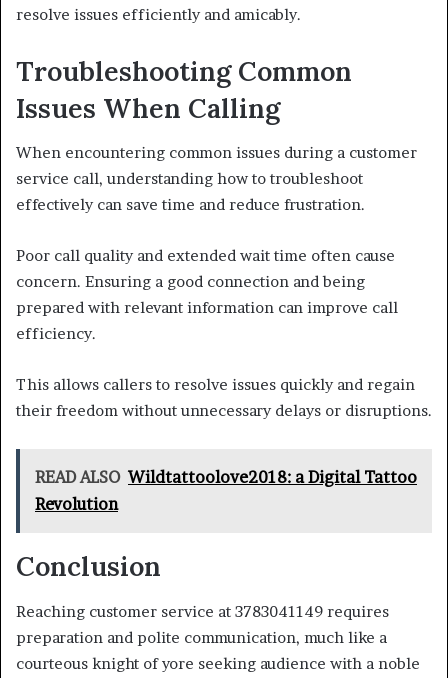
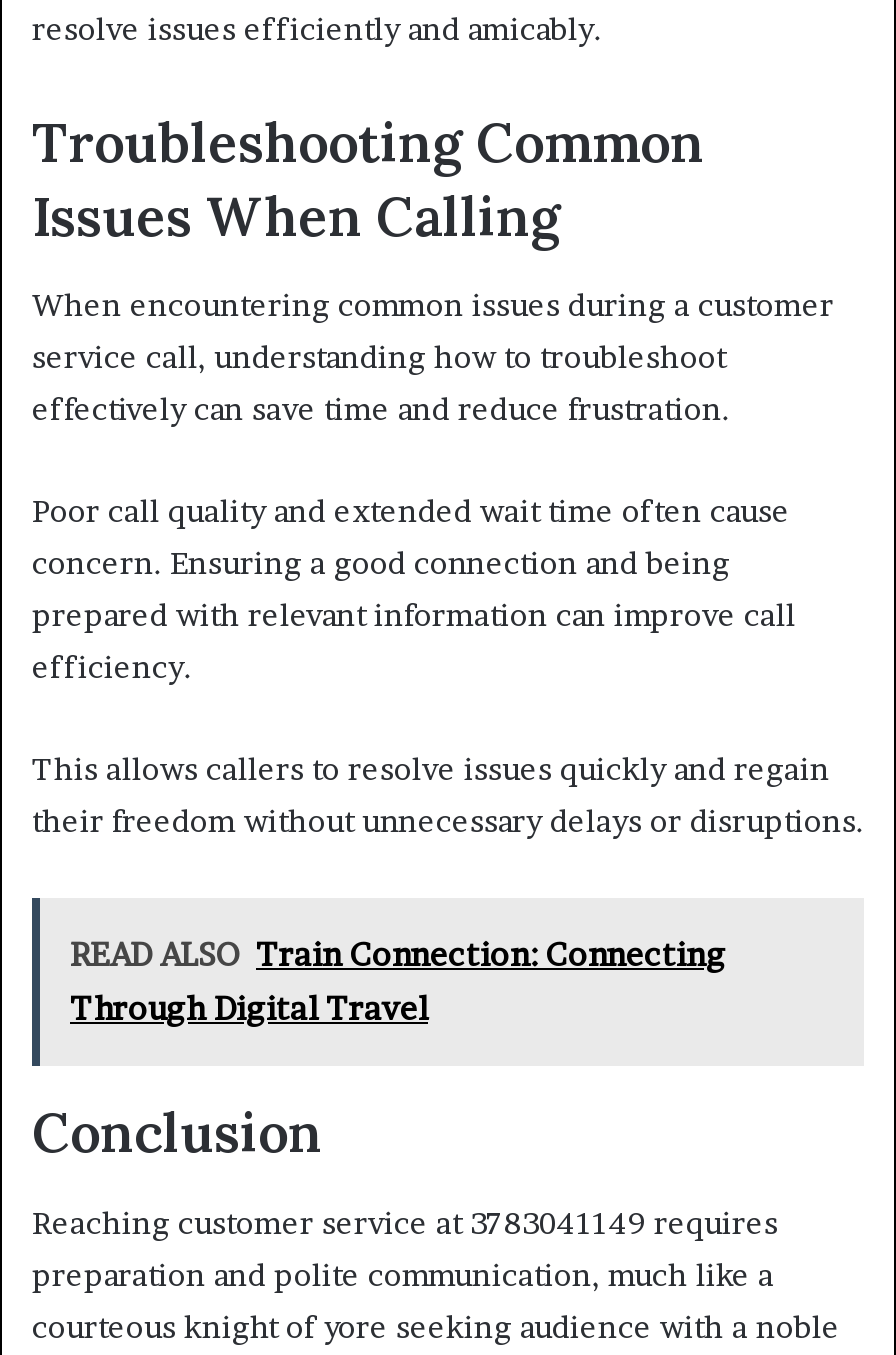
[35,467,417,514] READ ALSO Wildtattoolove2018: a Digital Tattoo | Revolution -> [70,934,726,1028] READ ALSO Train Connection: Connecting | Through Digital Travel

